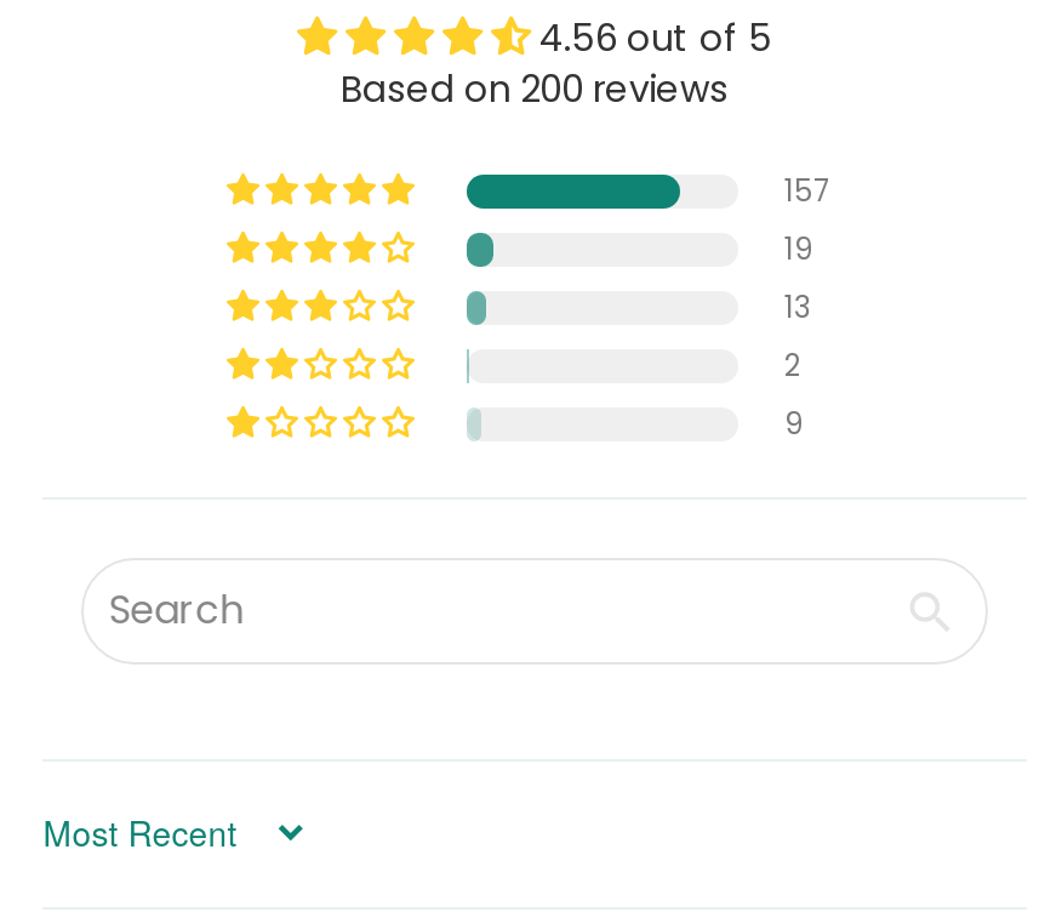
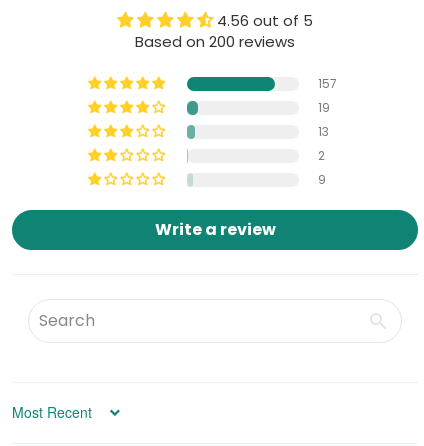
none -> [154,217,275,240] Write a review

